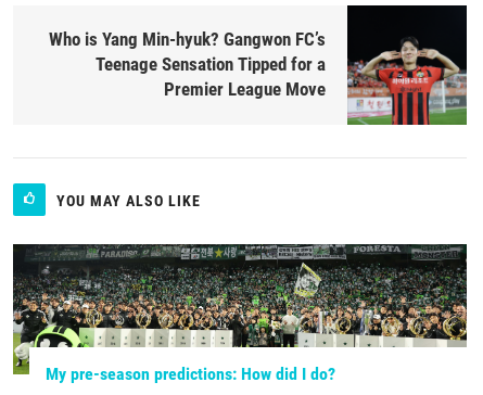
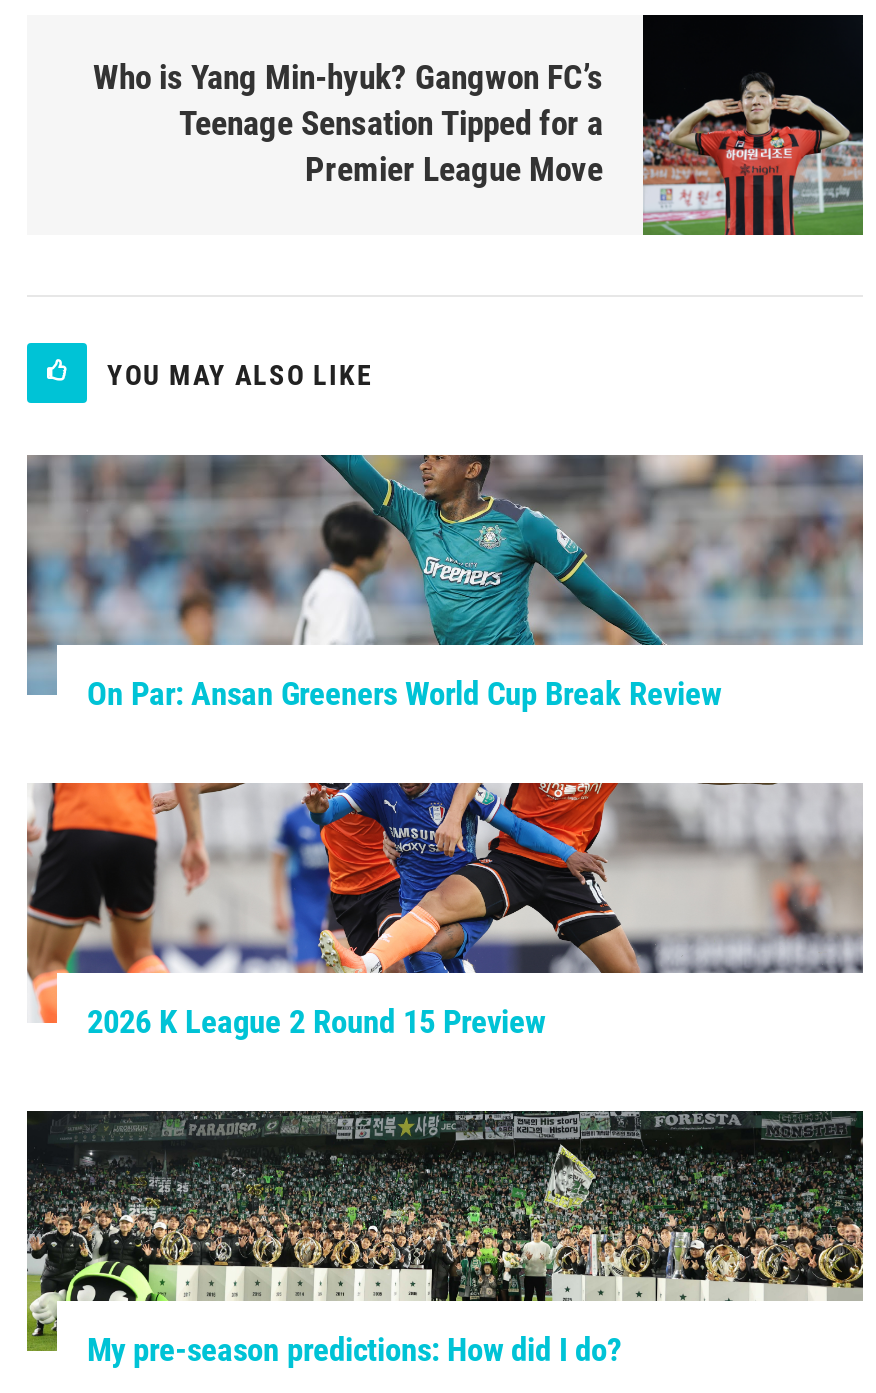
none -> [25,453,865,713] [image] | On Par: Ansan Greeners World Cup Break Review
none -> [25,781,865,1041] [image] | 2026 K League 2 Round 15 Preview

